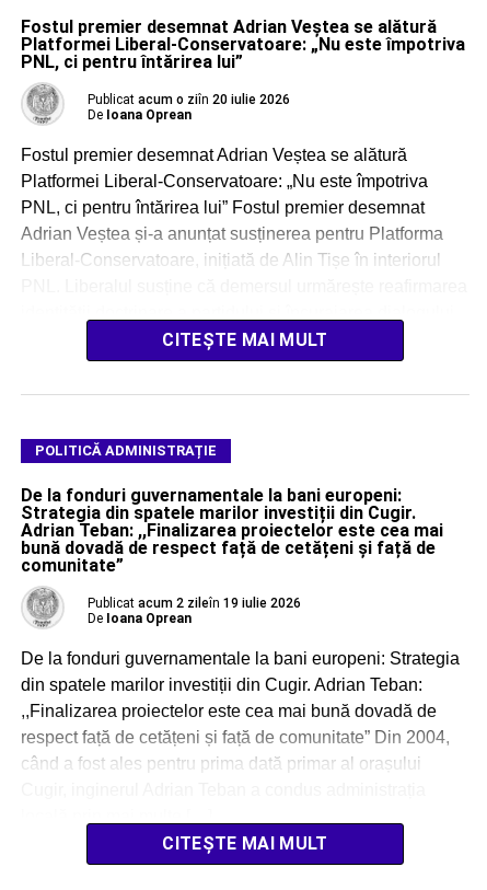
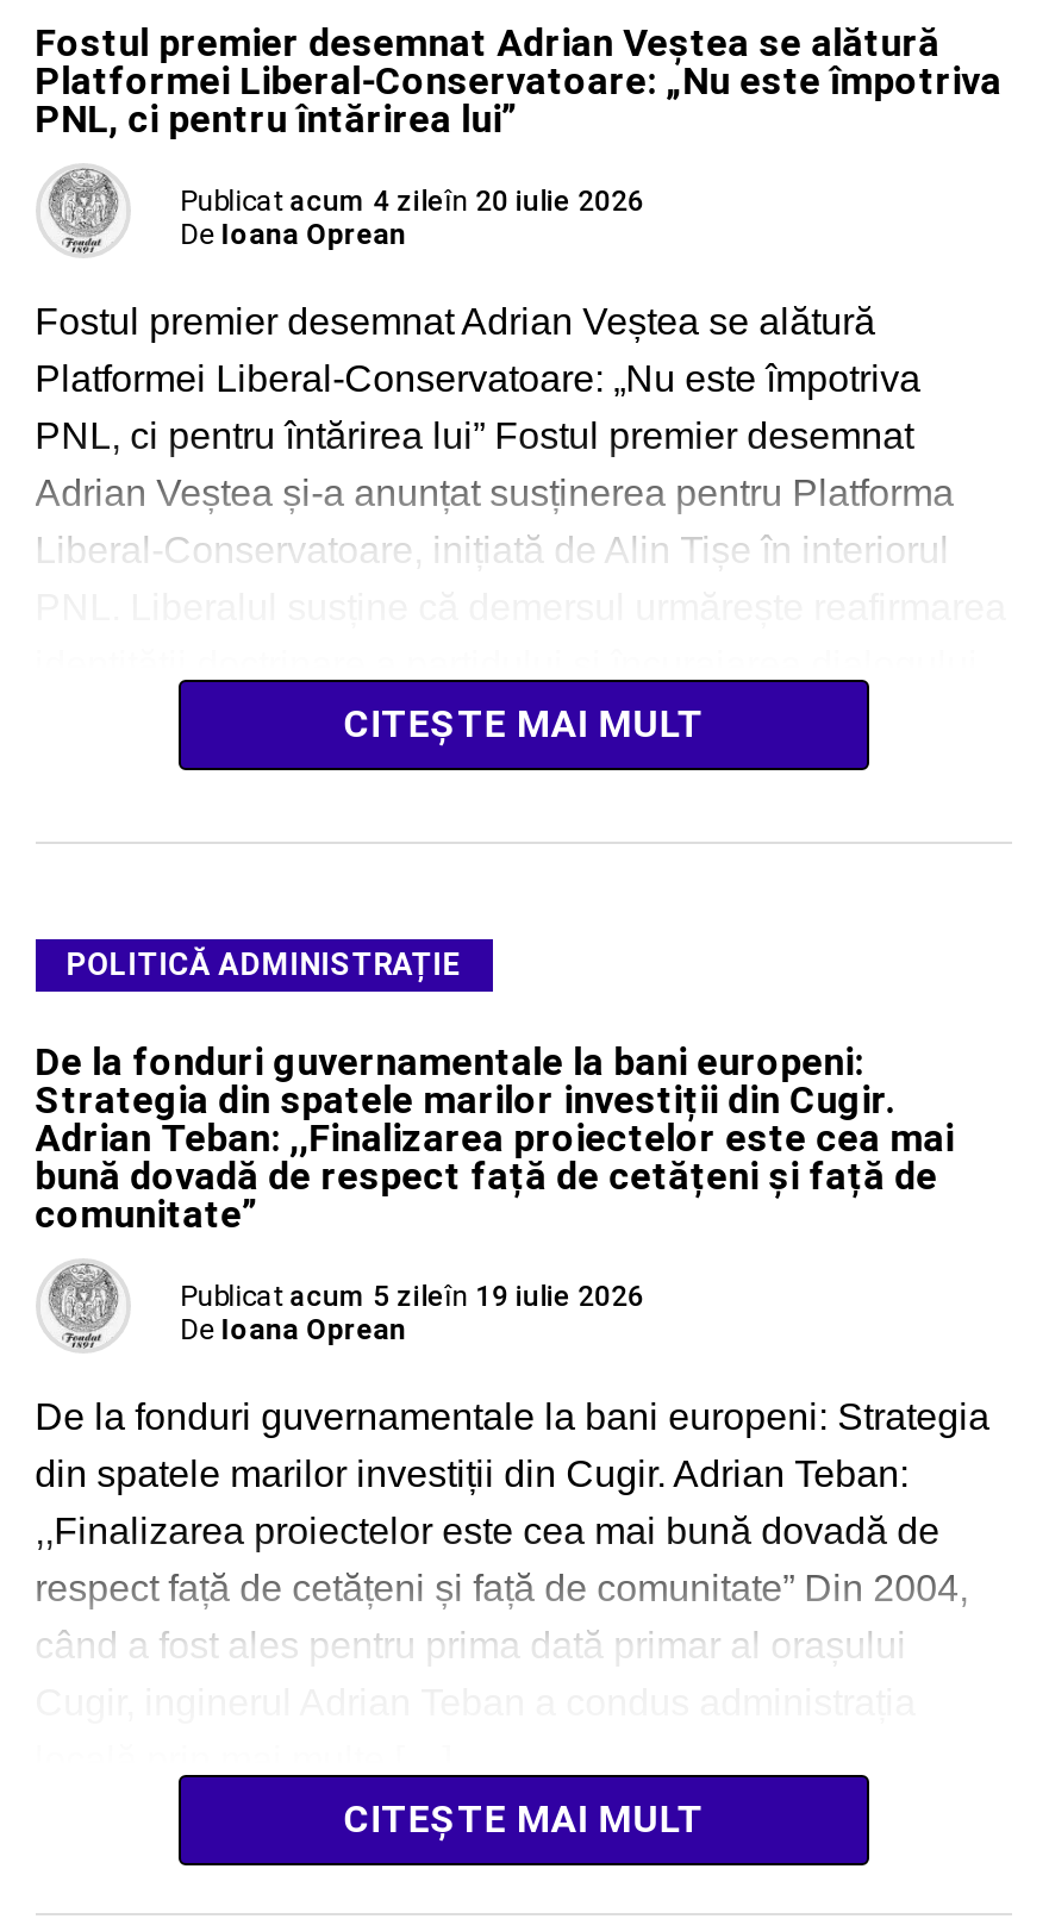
[87,91,290,107] Publicat acum o ziîn 20 iulie 2026 -> [180,183,645,217] Publicat acum 4 zileîn 20 iulie 2026
[87,595,301,610] Publicat acum 2 zileîn 19 iulie 2026 -> [180,1279,645,1312] Publicat acum 5 zileîn 19 iulie 2026

